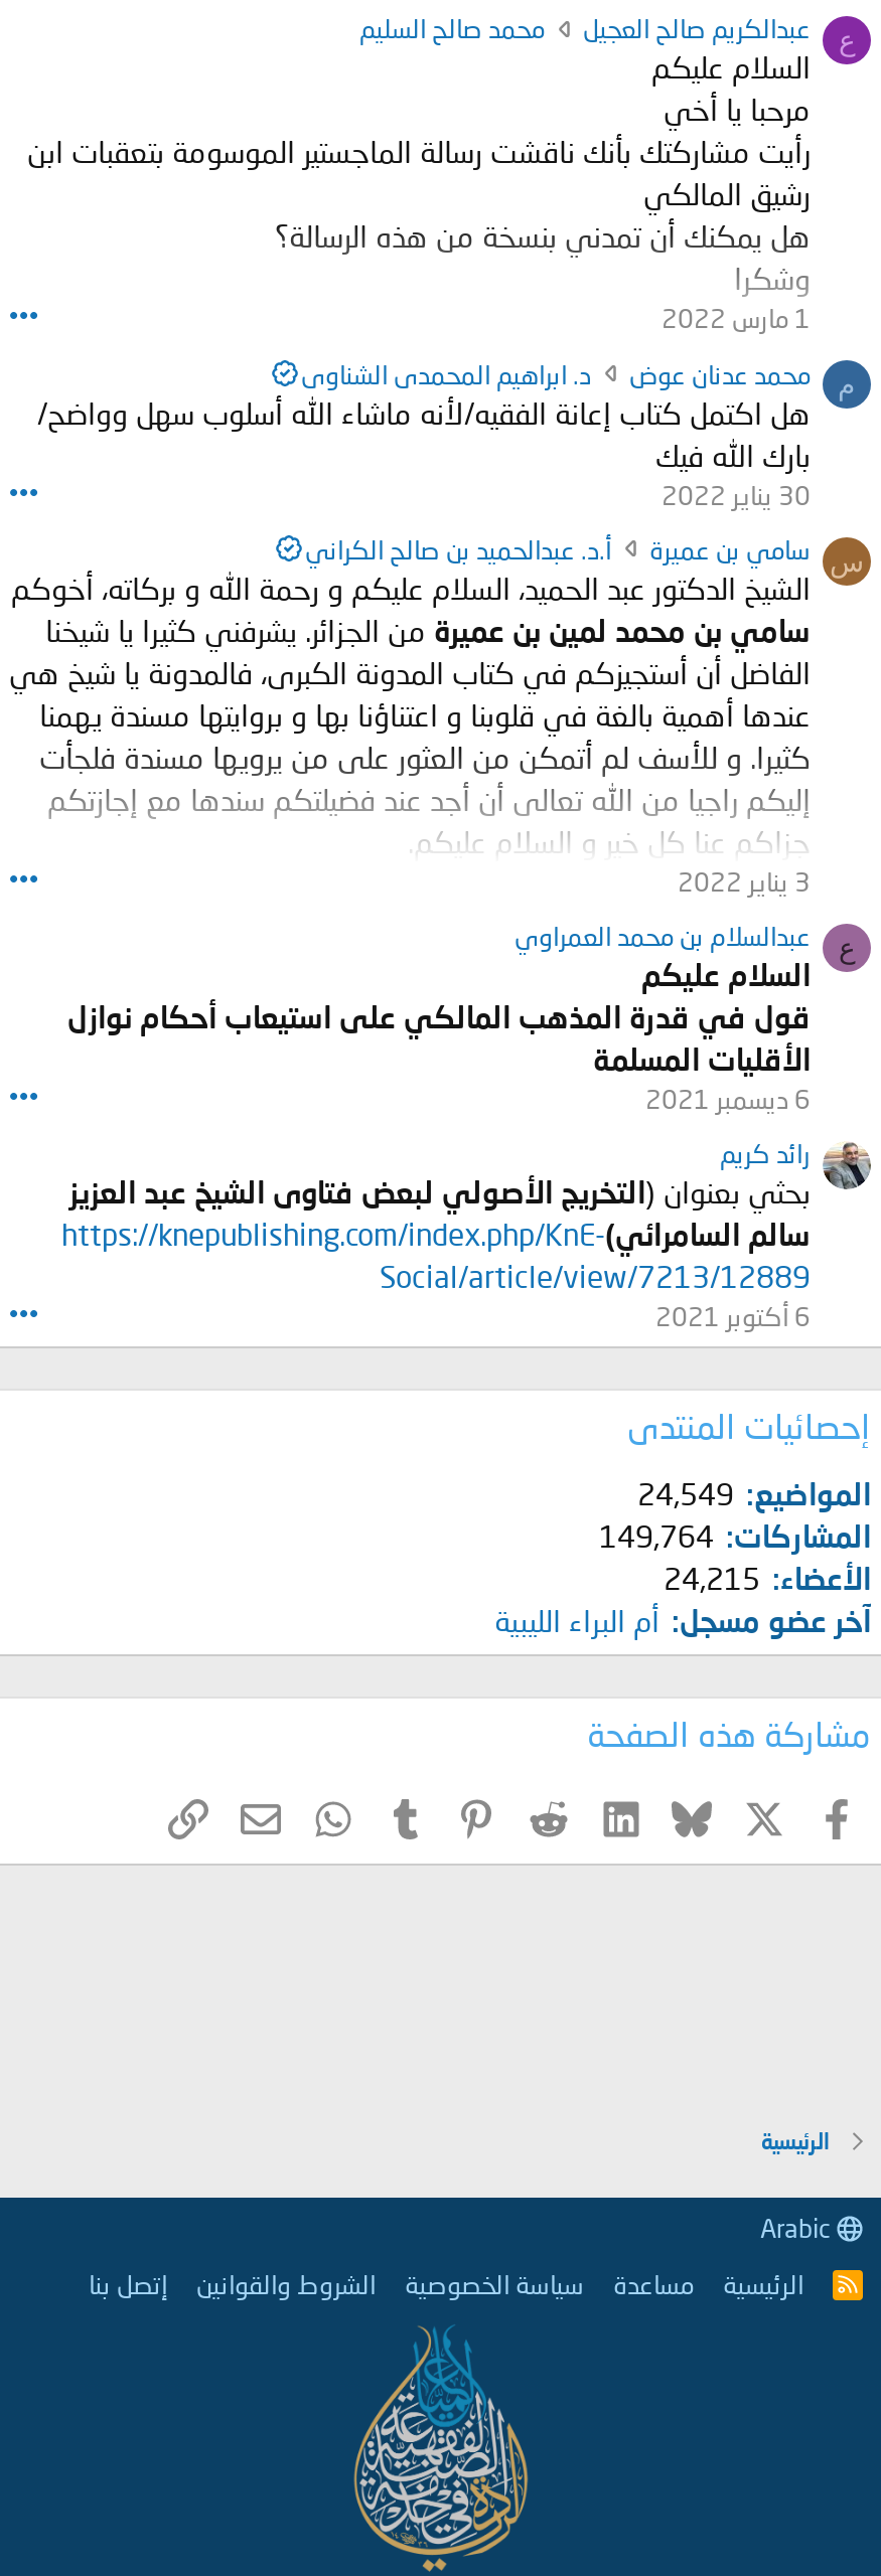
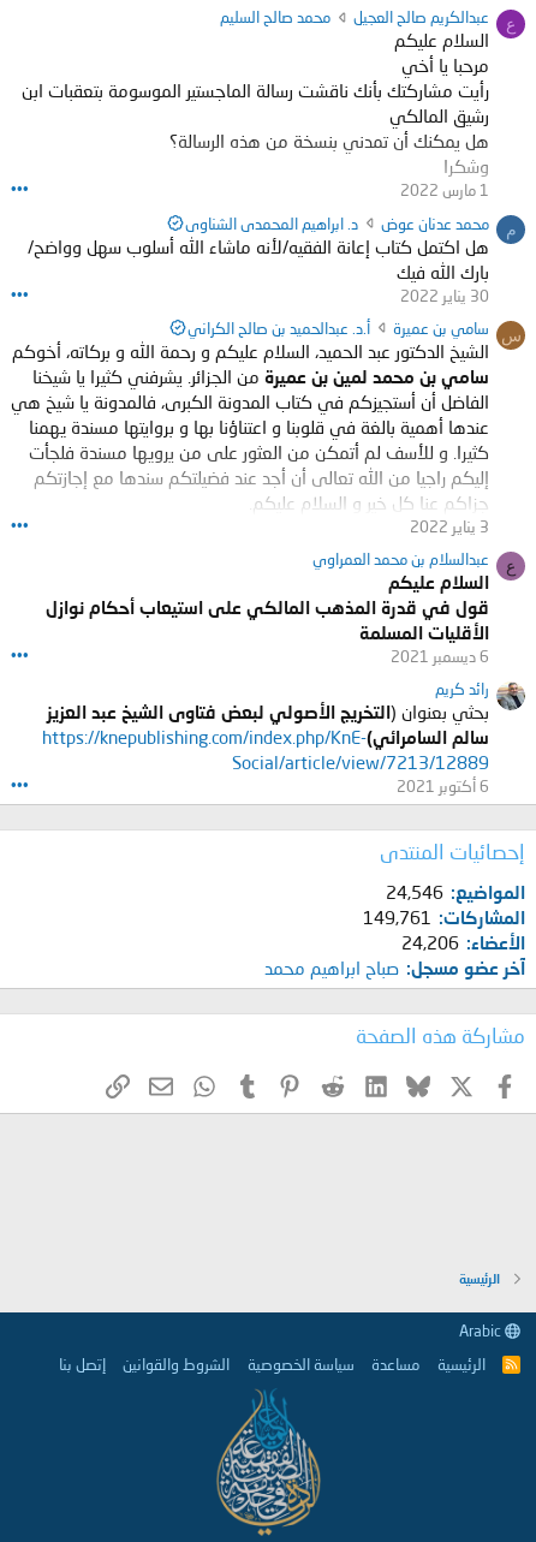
[637,1476,871,1512] المواضيع 24,549 -> [386,881,525,903] المواضيع 24,546
[599,1518,871,1554] المشاركات 149,764 -> [363,907,525,928] المشاركات 149,761
[664,1560,871,1597] الأعضاء 24,215 -> [401,932,525,954] الأعضاء 24,206
[494,1603,871,1639] آخر عضو مسجل أم البراء الليبية -> [264,957,525,979] آخر عضو مسجل صباح ابراهيم محمد

